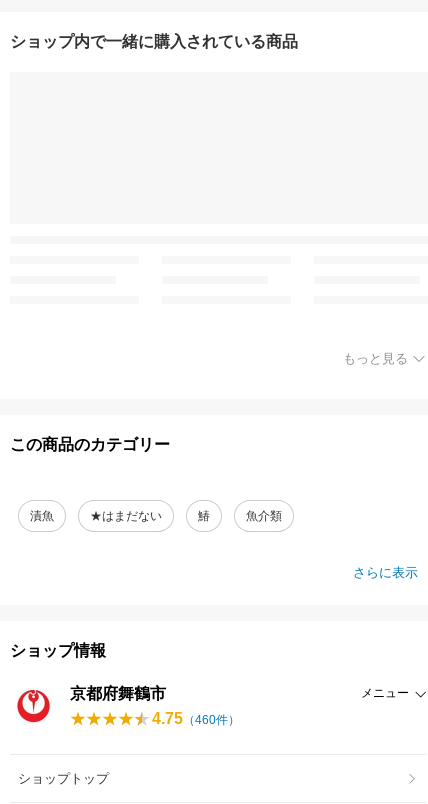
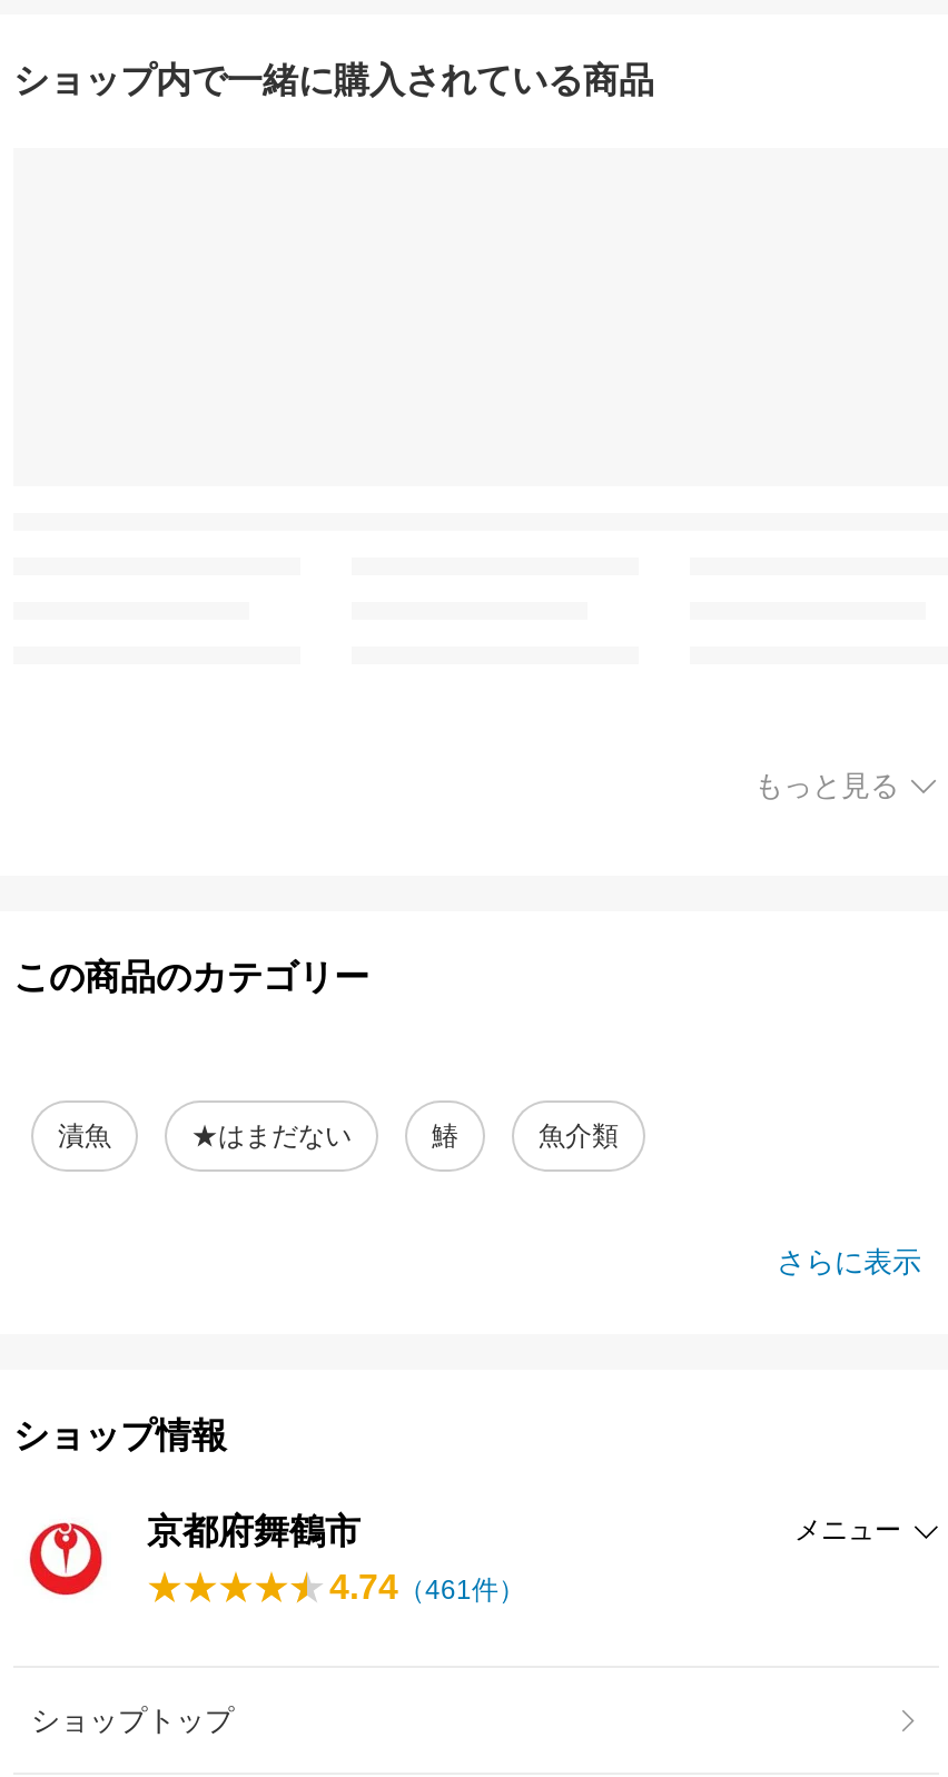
[152,710,240,727] 4.75（460件） -> [329,1568,525,1606] 4.74（461件）

